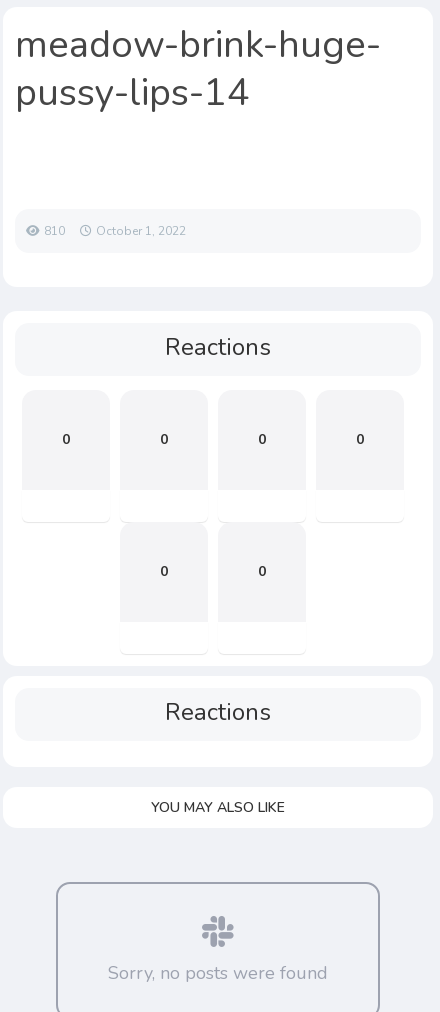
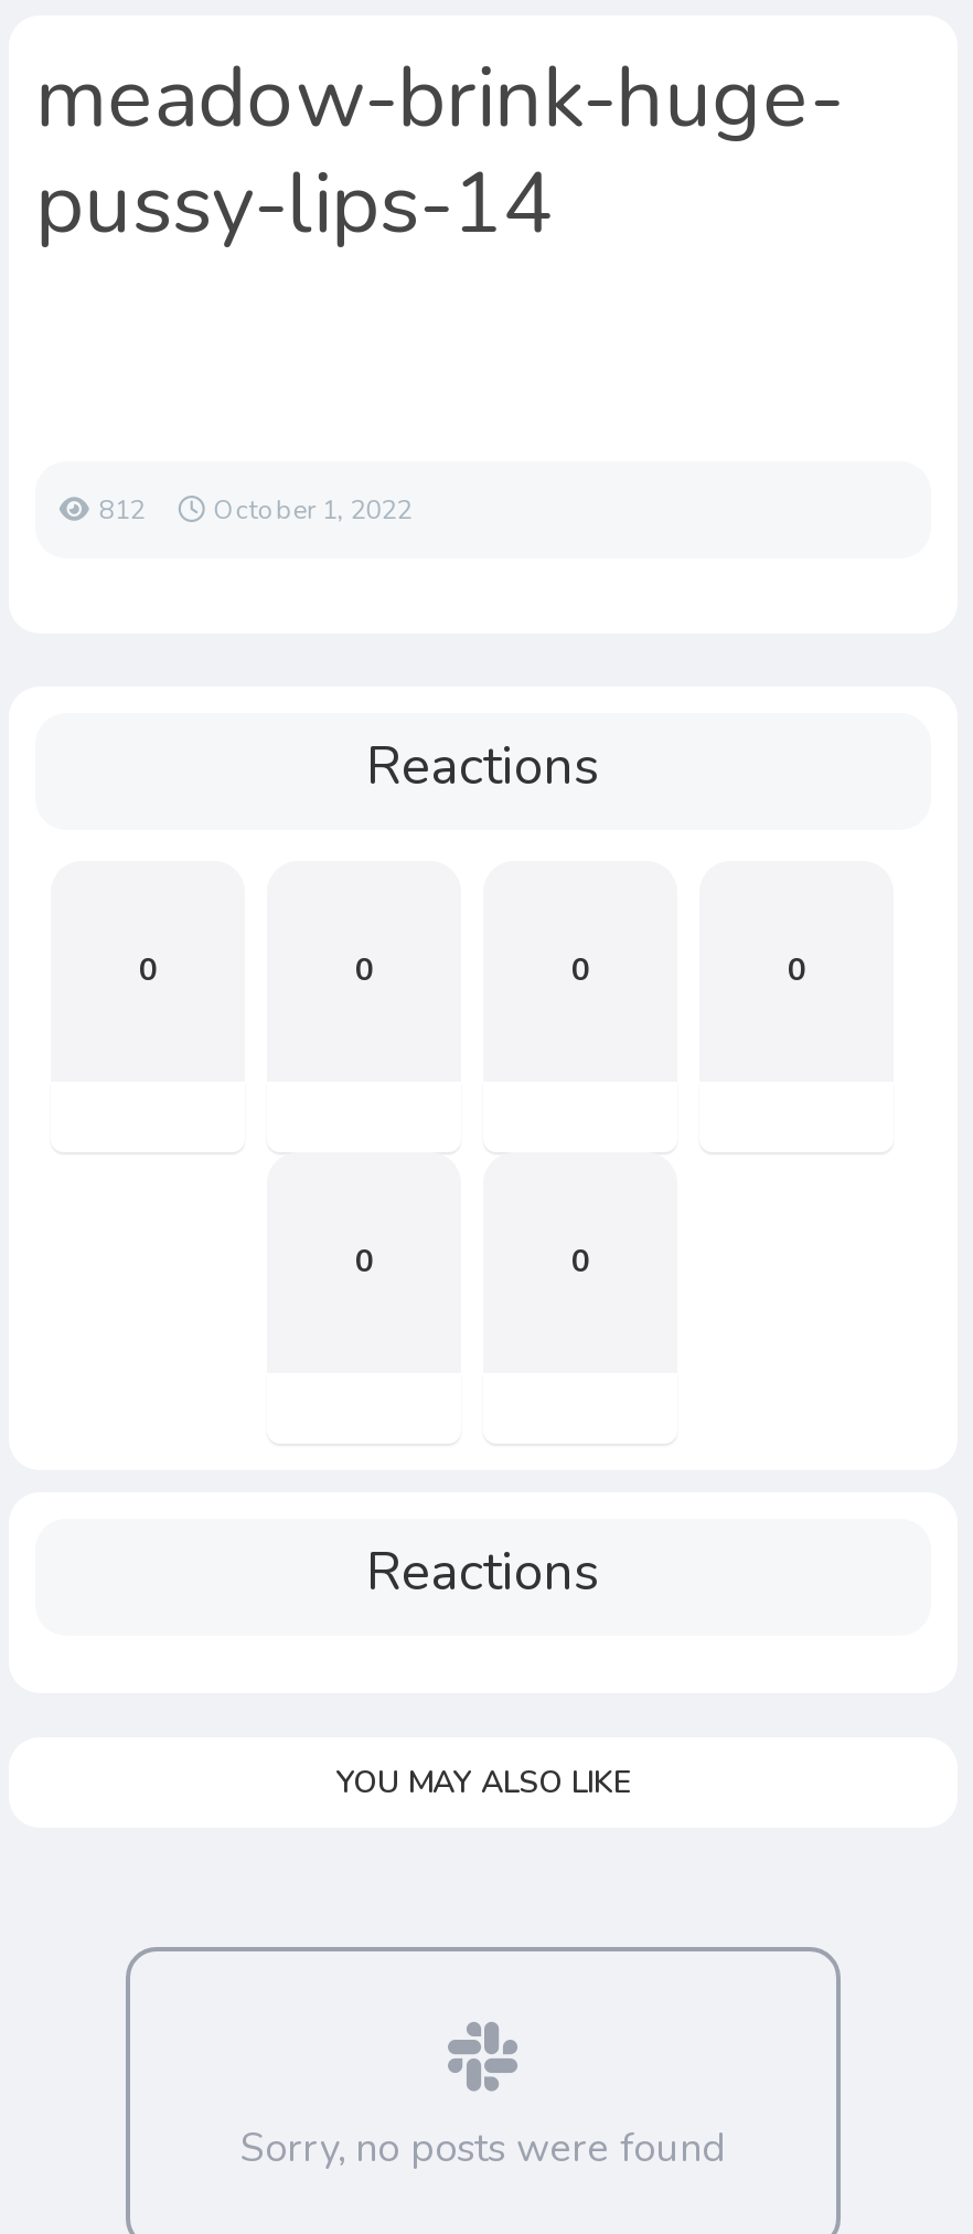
[44,223,186,239] 810 October 1, 2022 -> [99,492,412,528] 812 October 1, 2022

